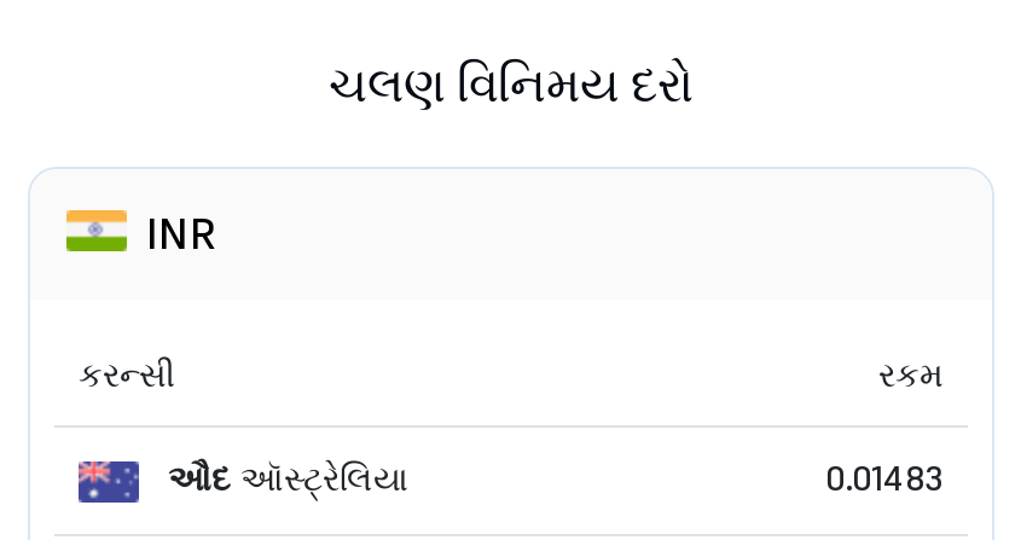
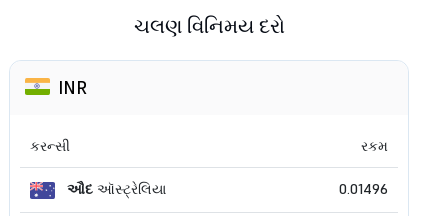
[825,457,944,500] 0.01483 -> [339,180,388,198] 0.01496

